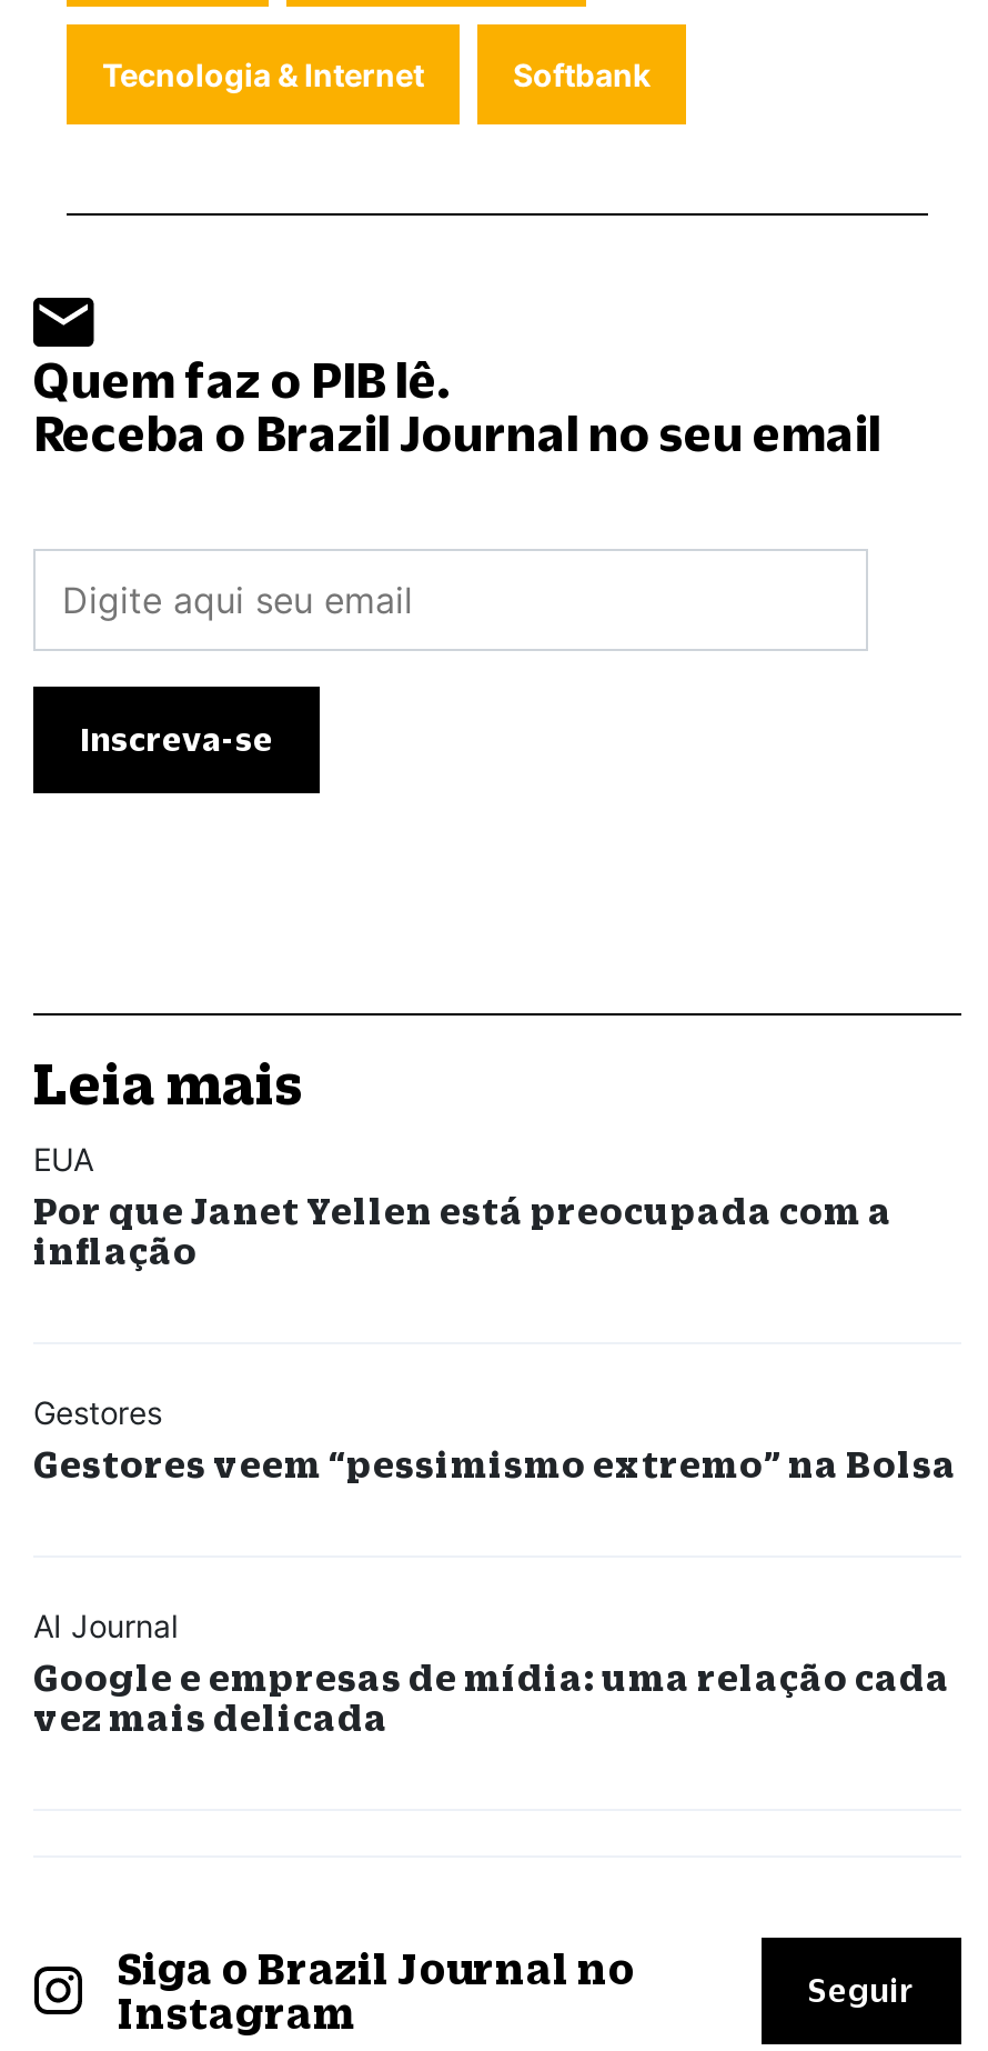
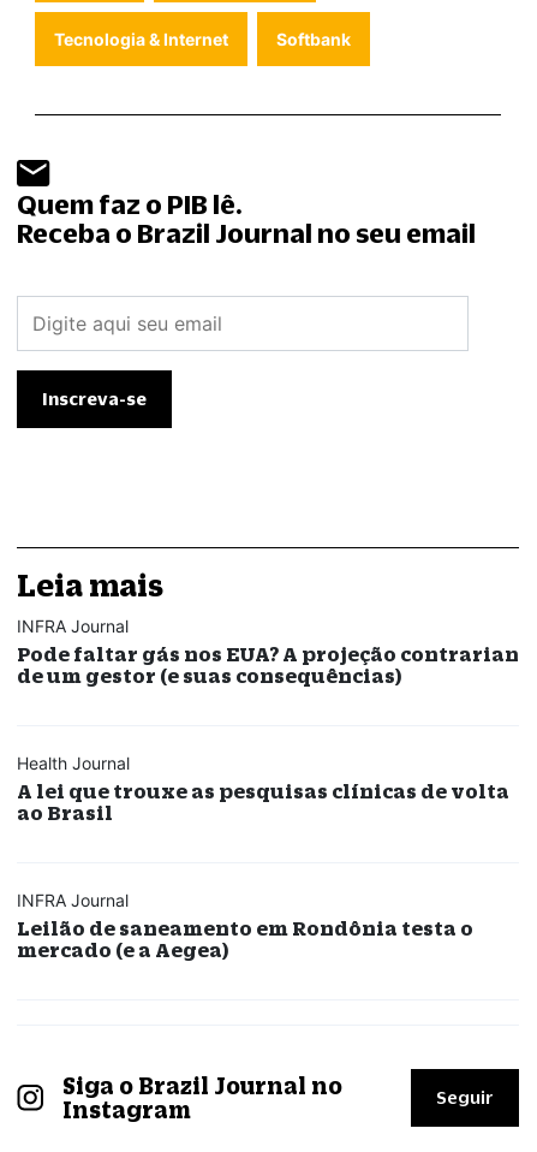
[33,1139,893,1271] EUA | Por que Janet Yellen está preocupada com a | inflação -> [17,615,519,686] INFRA Journal | Pode faltar gás nos EUA? A projeção contrarian | de um gestor (e suas consequências)
[33,1393,957,1484] Gestores | Gestores veem “pessimismo extremo” na Bolsa -> [17,753,509,823] Health Journal | A lei que trouxe as pesquisas clínicas de volta | ao Brasil
[33,1606,950,1737] AI Journal | Google e empresas de mídia: uma relação cada | vez mais delicada -> [17,890,473,961] INFRA Journal | Leilão de saneamento em Rondônia testa o | mercado (e a Aegea)

